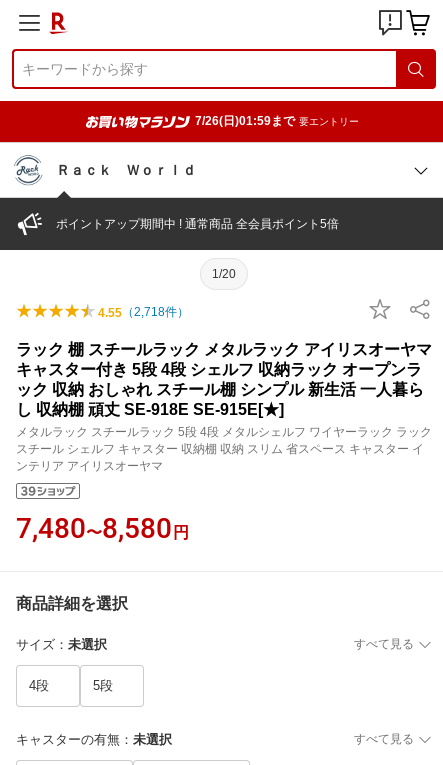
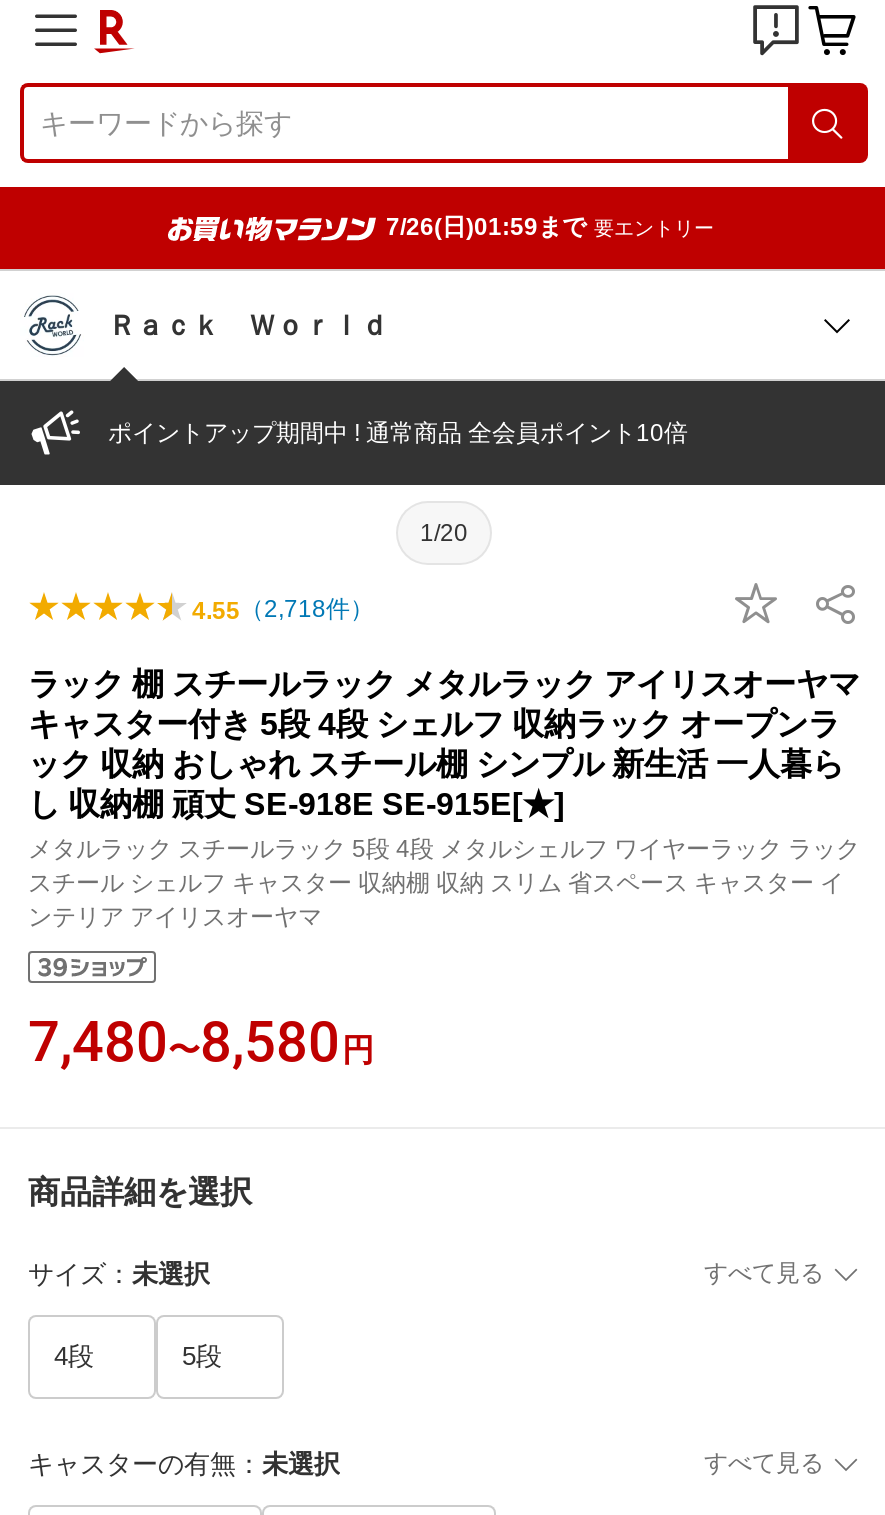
[56,217,339,231] ポイントアップ期間中 ! 通常商品 全会員ポイント5倍 -> [108,419,688,447] ポイントアップ期間中 ! 通常商品 全会員ポイント10倍

